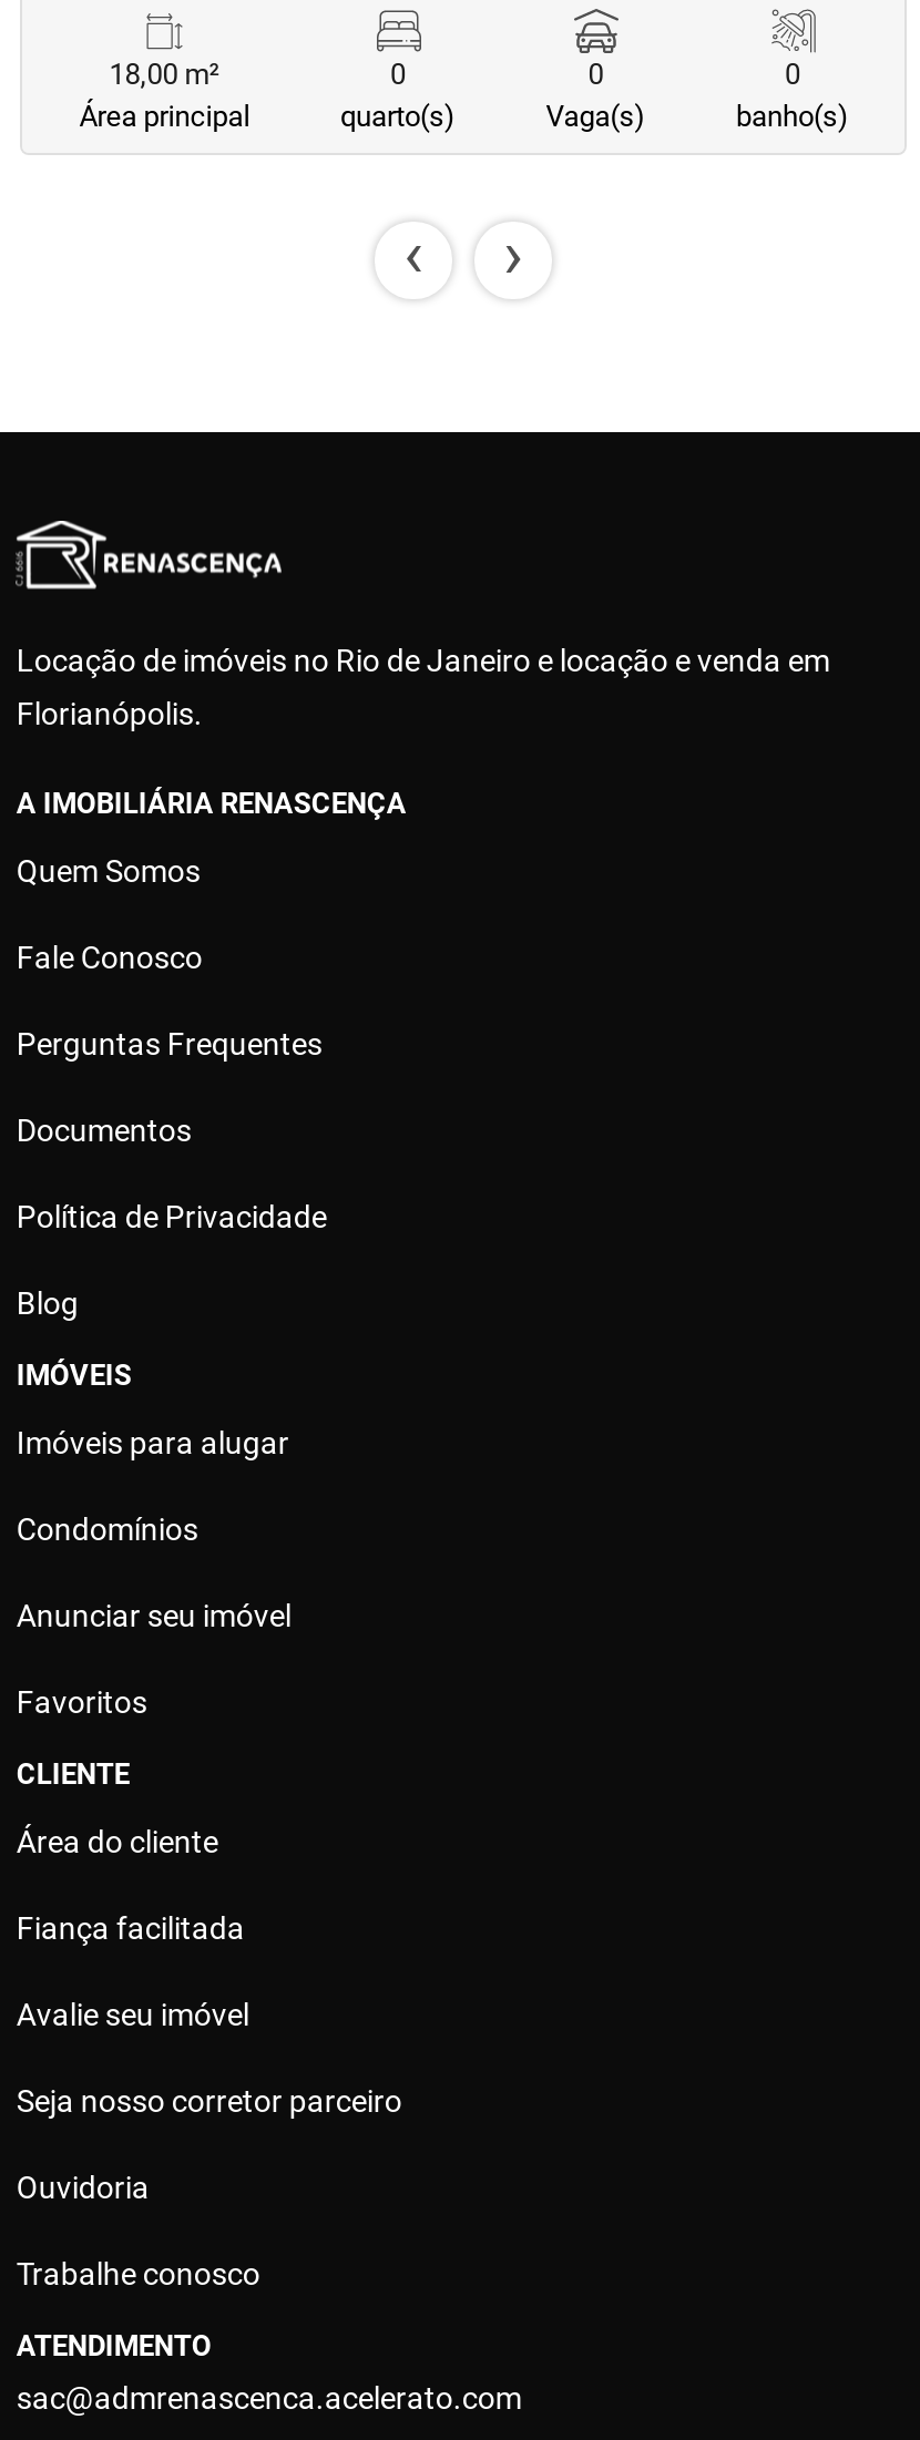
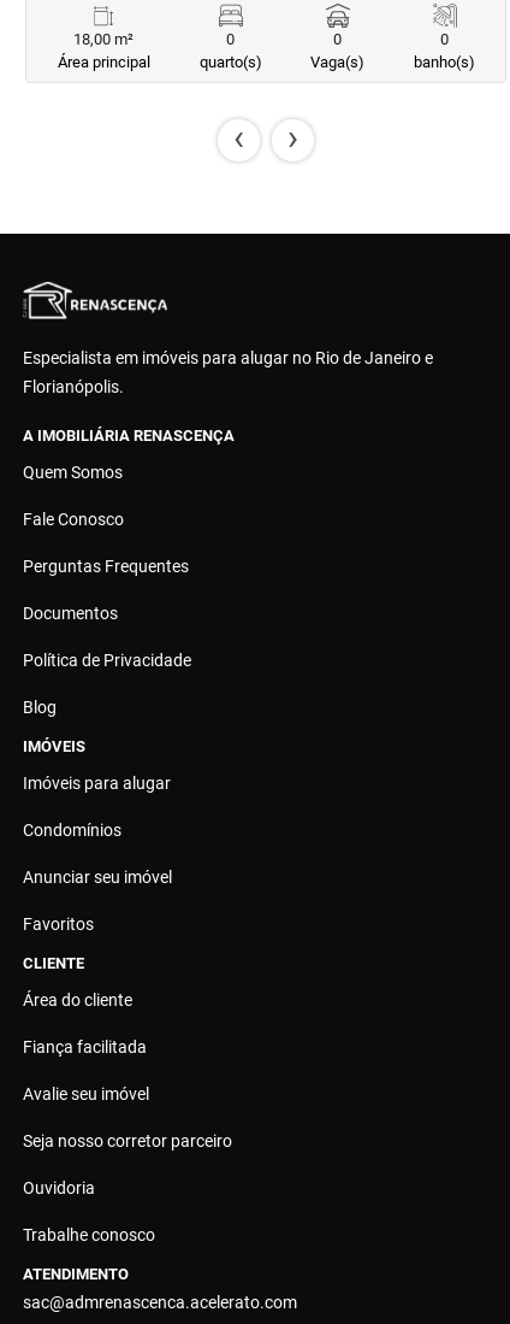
[16,644,830,679] Locação de imóveis no Rio de Janeiro e locação e venda em -> [23,349,433,368] Especialista em imóveis para alugar no Rio de Janeiro e

